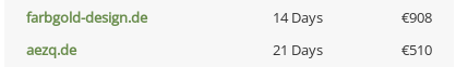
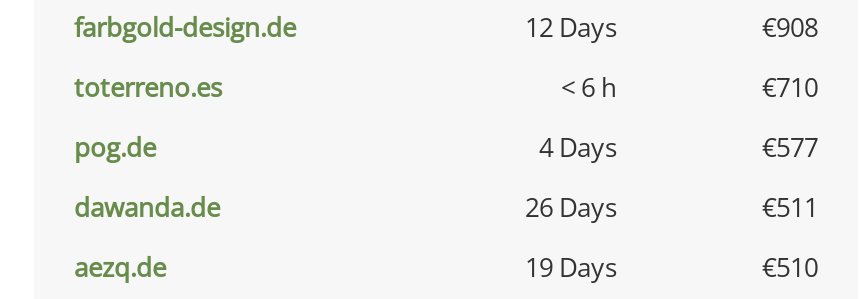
[272,8,322,27] 14 Days -> [525,9,617,45] 12 Days
none -> [74,69,818,225] toterreno.es | < 6 h | €710 | pog.de | 4 Days | €577 | dawanda.de | 26 Days | €511
[272,40,322,59] 21 Days -> [525,249,617,285] 19 Days

